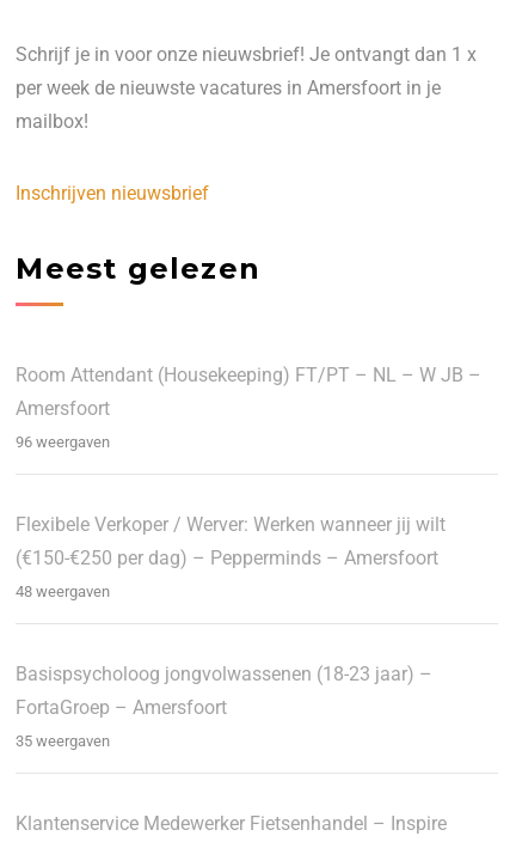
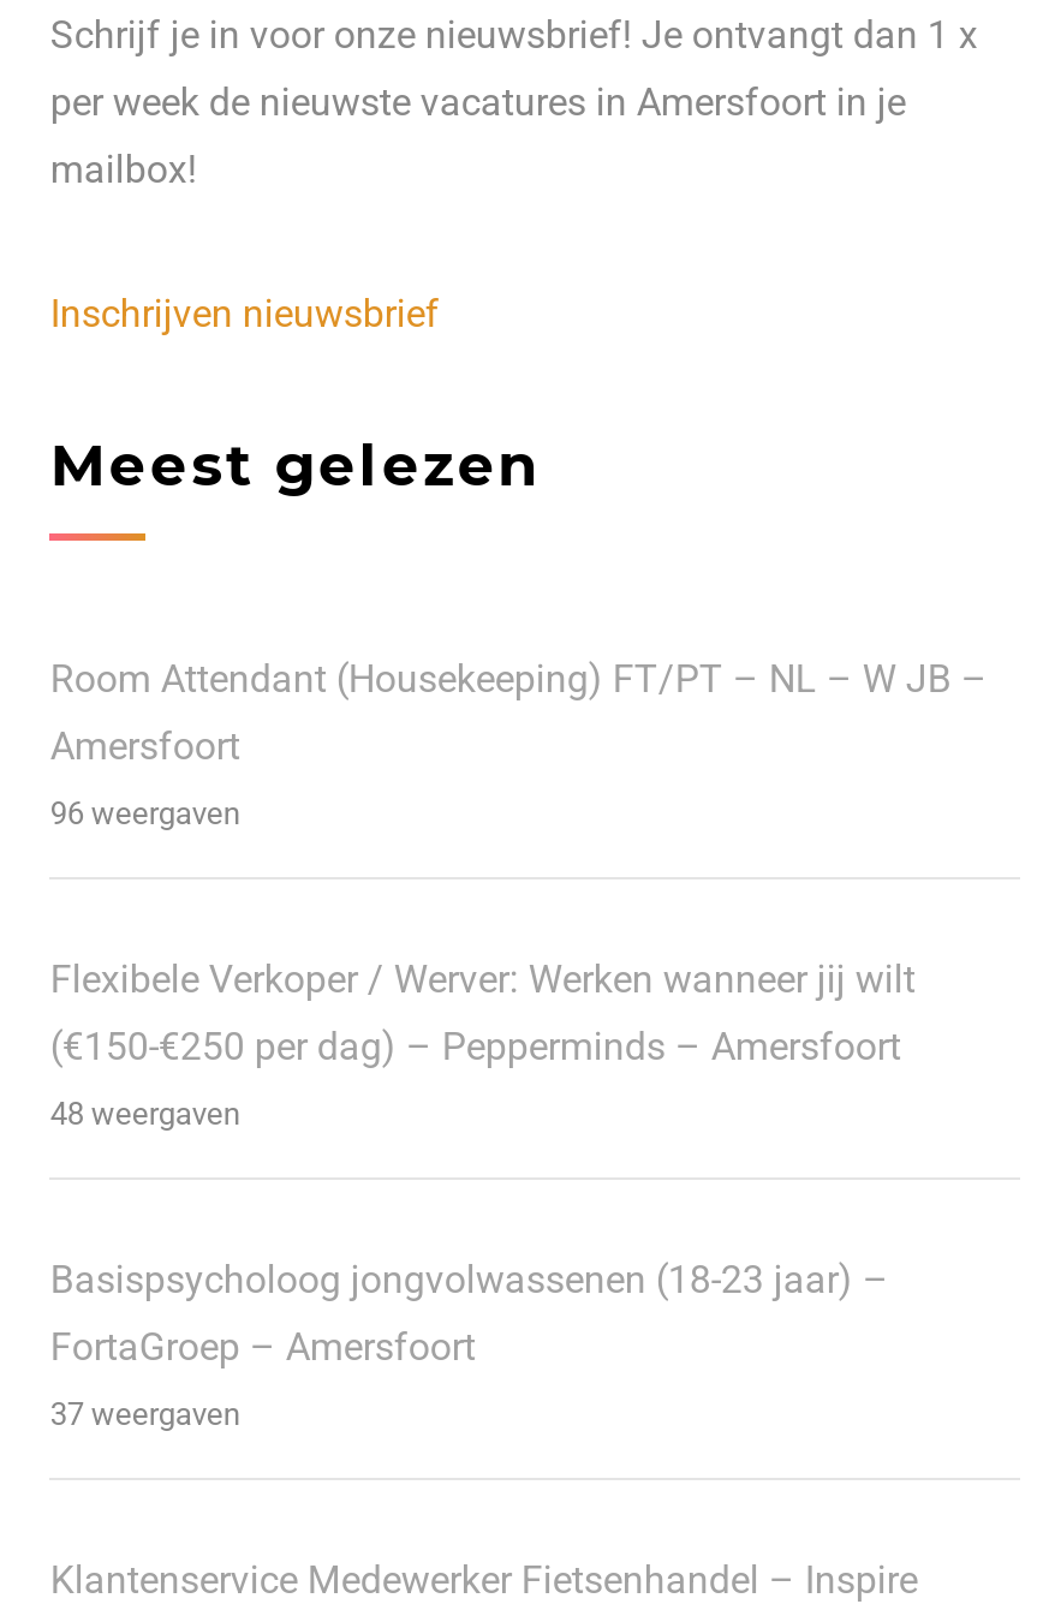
[16,731,110,749] 35 weergaven -> [50,1395,240,1431] 37 weergaven

